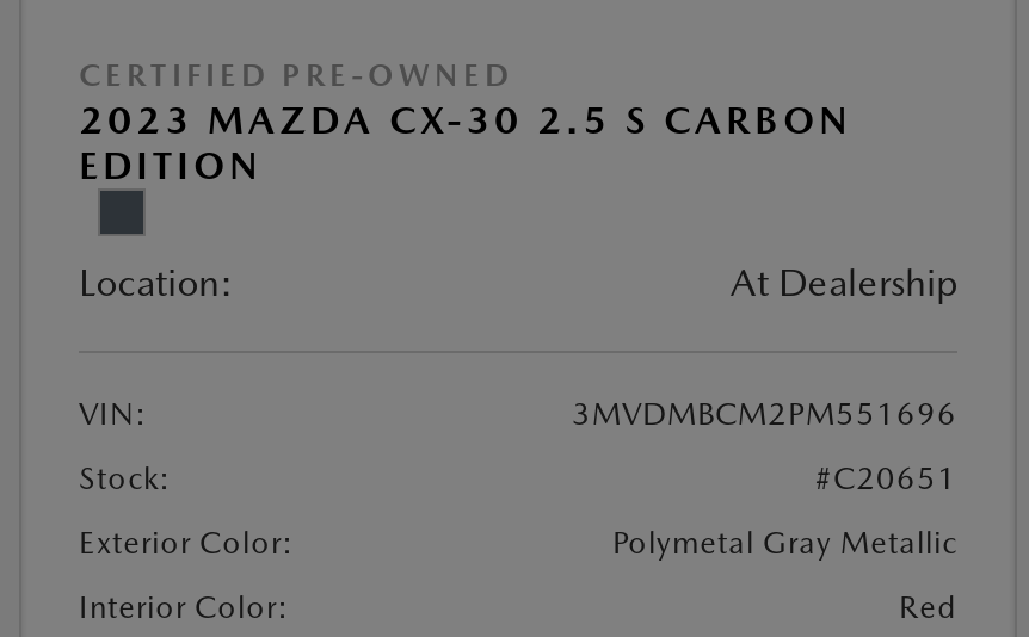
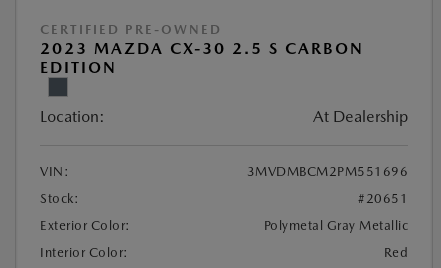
[815,461,957,497] #C20651 -> [358,191,408,206] #20651

